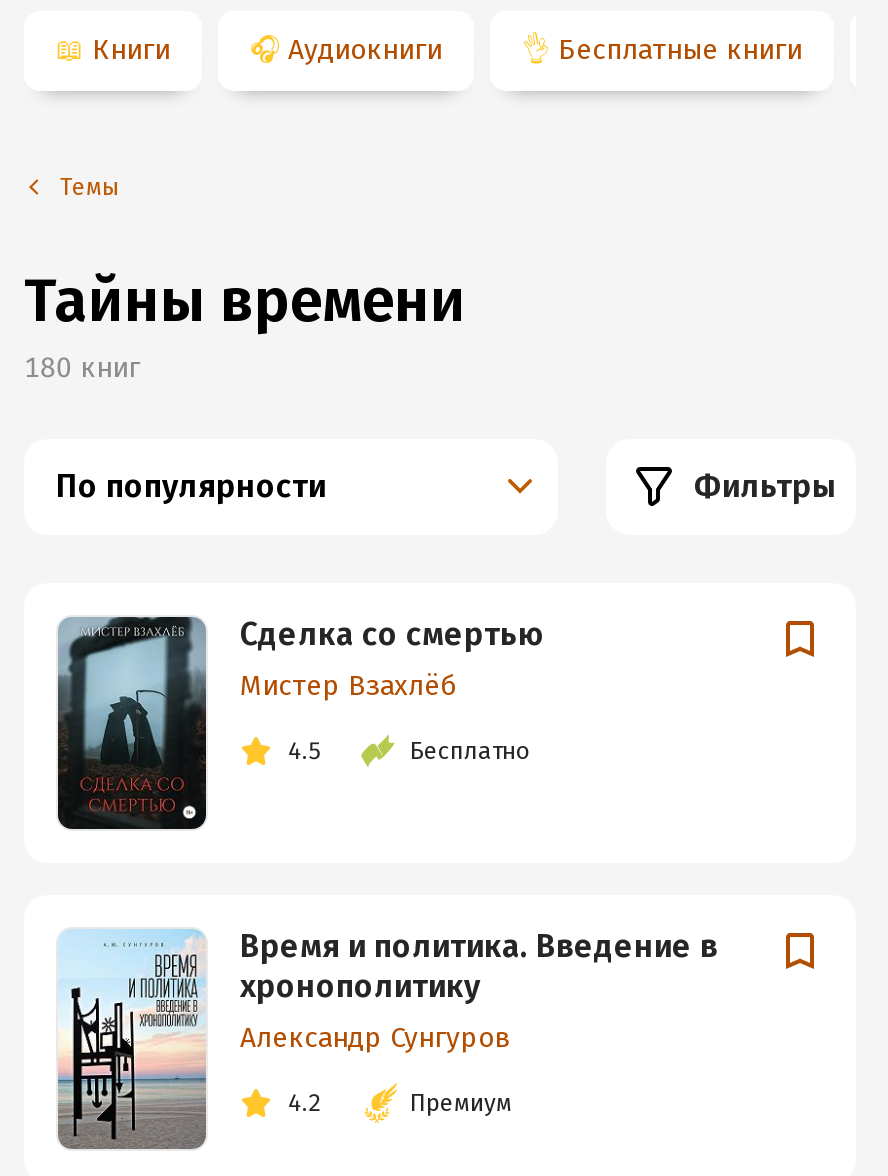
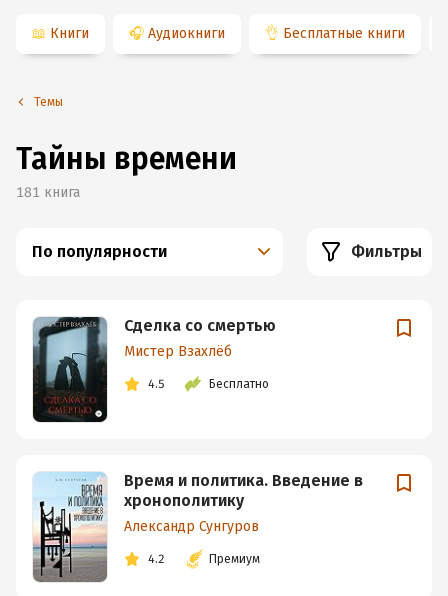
[24,351,140,385] 180 книг -> [16,184,80,201] 181 книга

